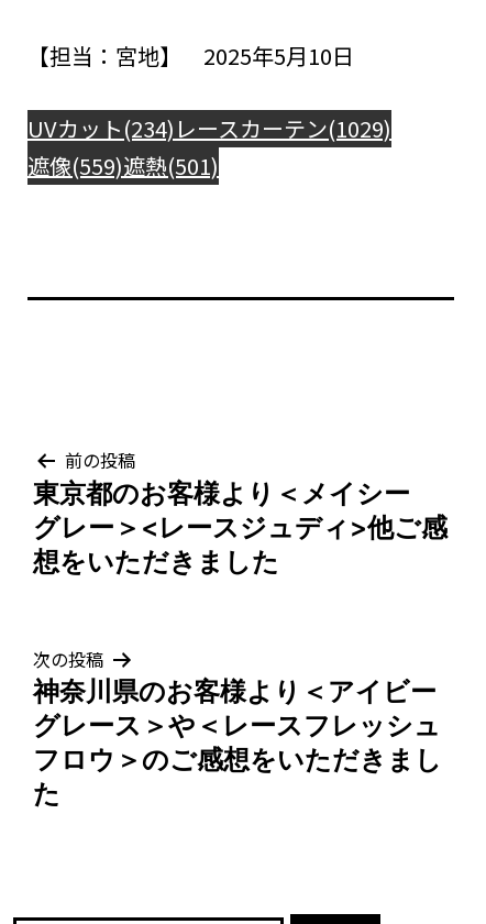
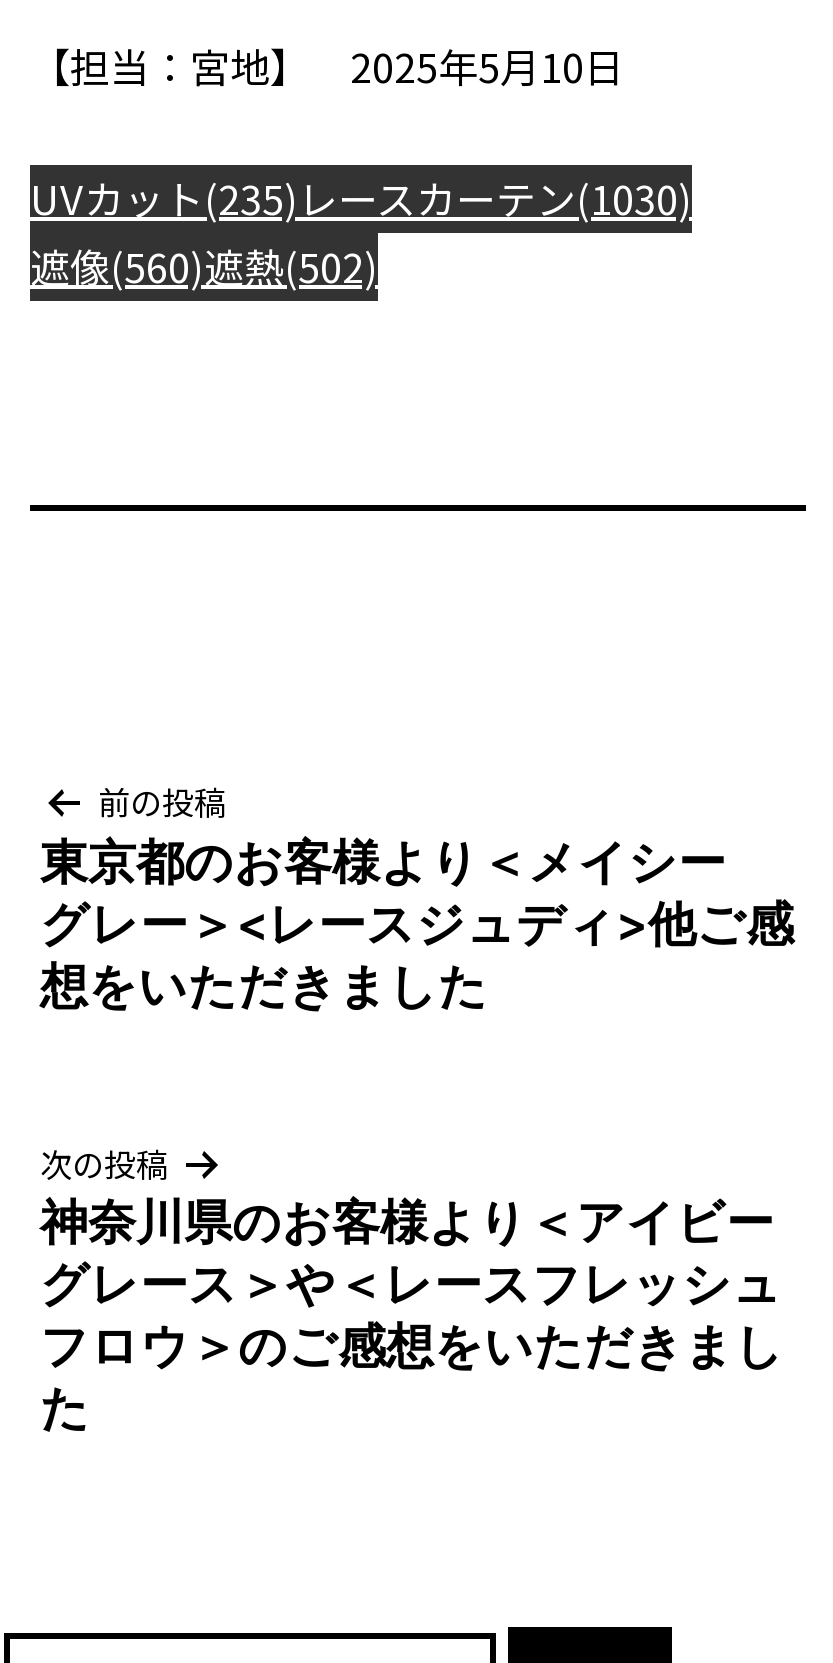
[27,112,391,144] UVカット(234)レースカーテン(1029) -> [30,169,692,227] UVカット(235)レースカーテン(1030)
[27,149,219,181] 遮像(559)遮熱(501) -> [30,237,378,295] 遮像(560)遮熱(502)

